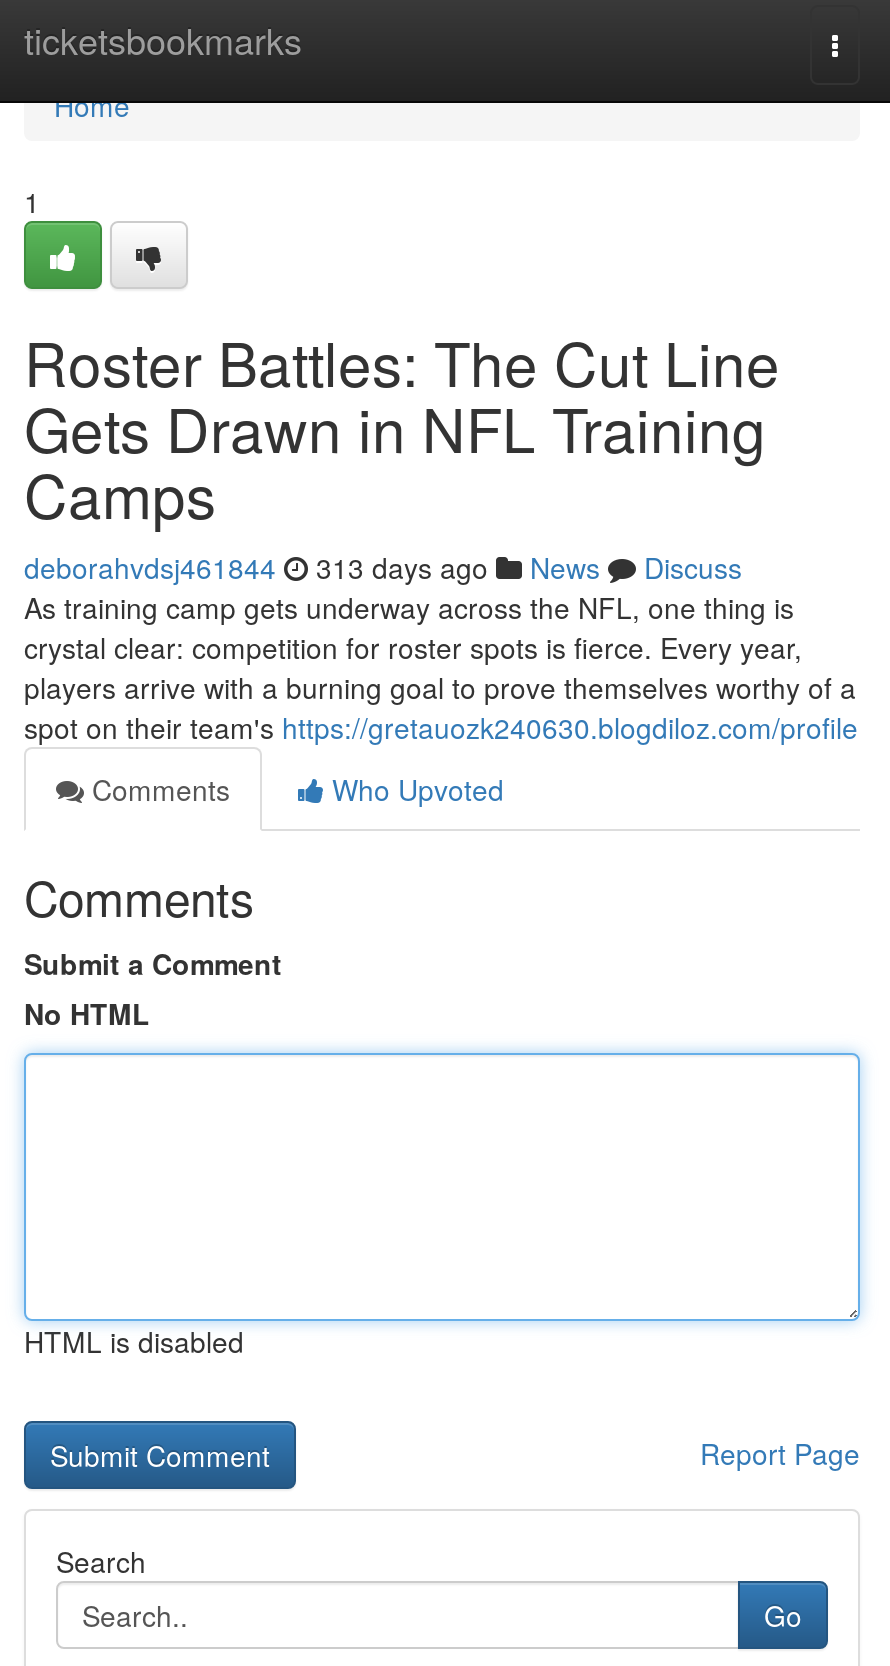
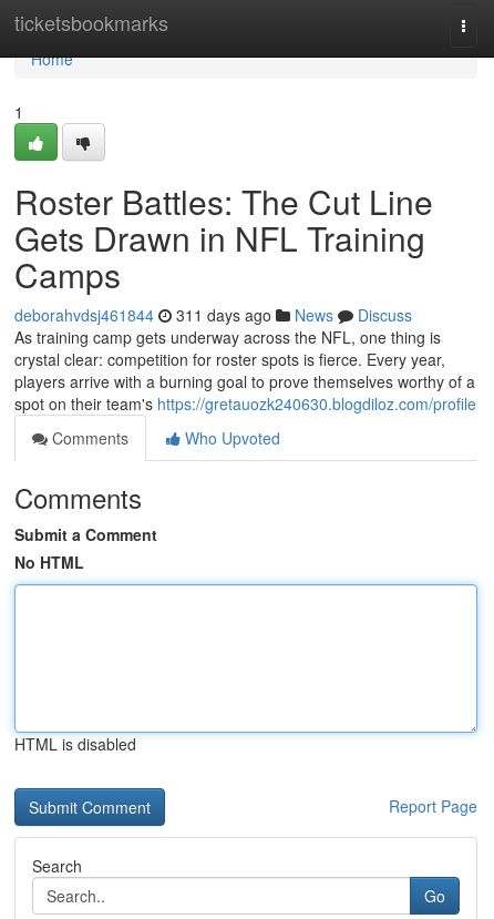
[24,547,742,587] deborahvdsj461844 313 days ago News Discuss -> [14,304,412,326] deborahvdsj461844 311 days ago News Discuss

